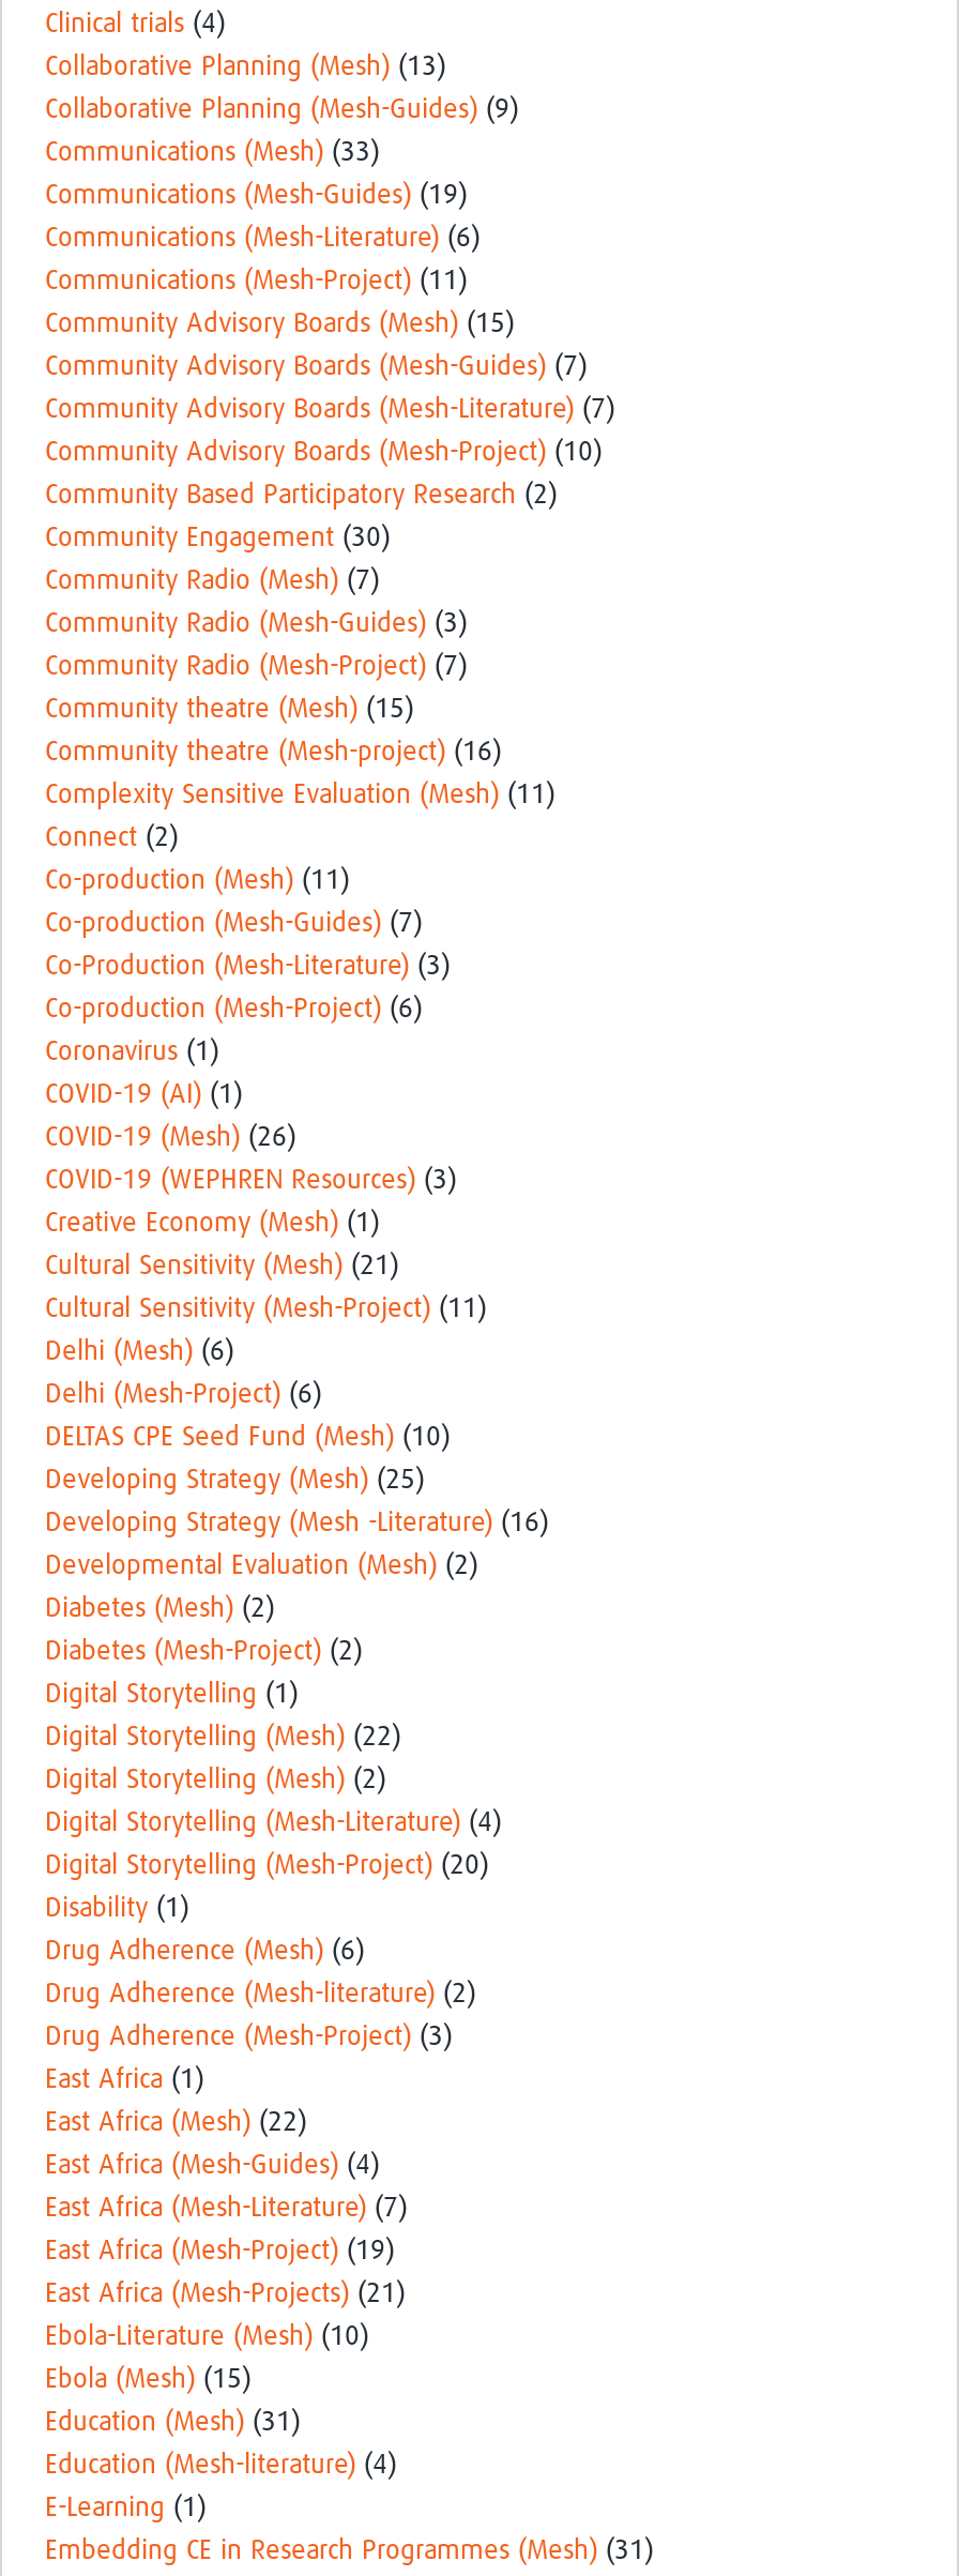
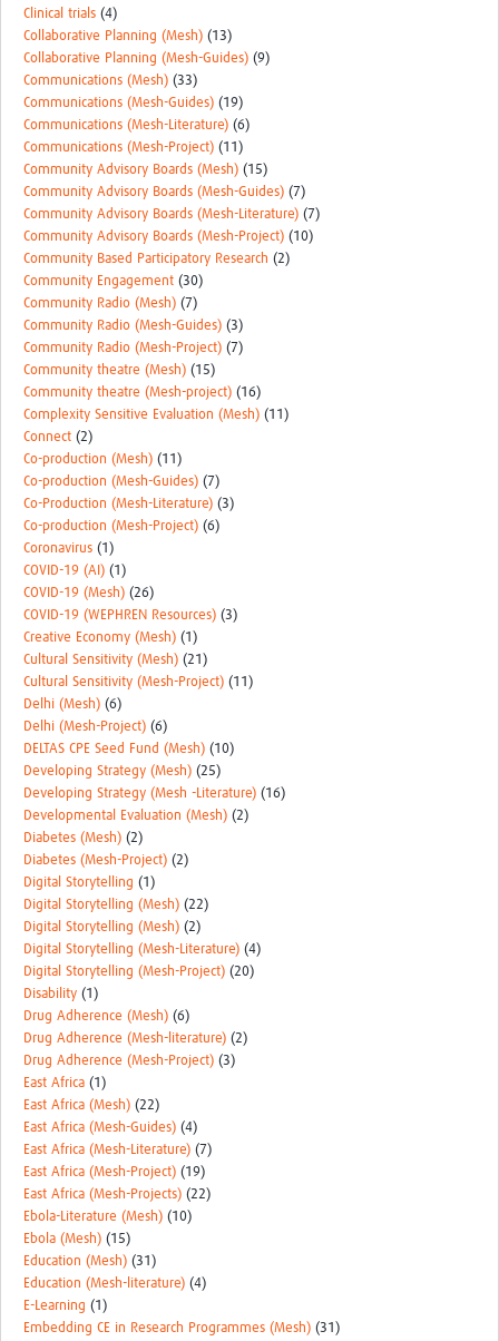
[45,2280,405,2308] East Africa (Mesh-Projects) (21) -> [23,1187,211,1202] East Africa (Mesh-Projects) (22)

